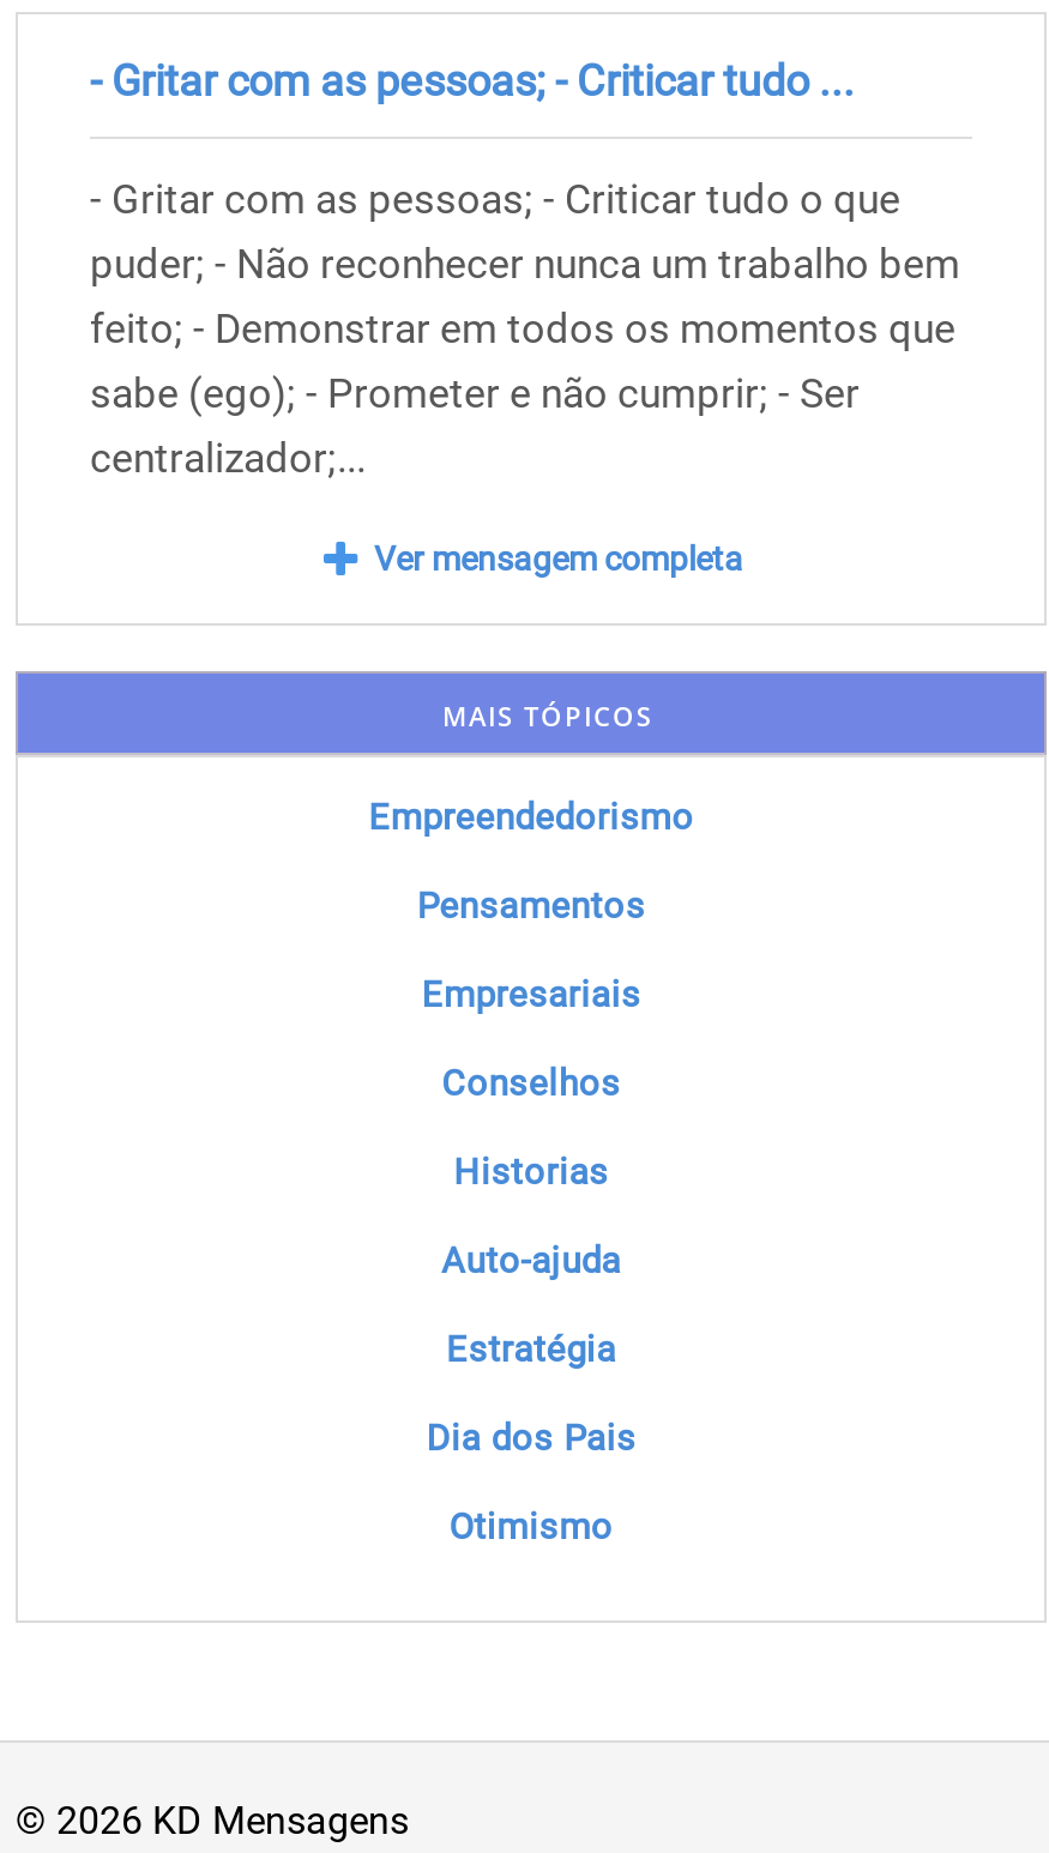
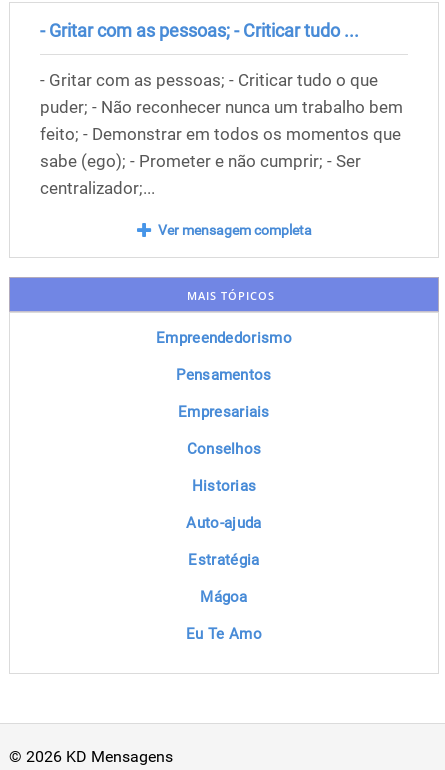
[426,1416,636,1459] Dia dos Pais -> [200,588,248,606] Mágoa
[449,1504,613,1548] Otimismo -> [186,625,262,643] Eu Te Amo

